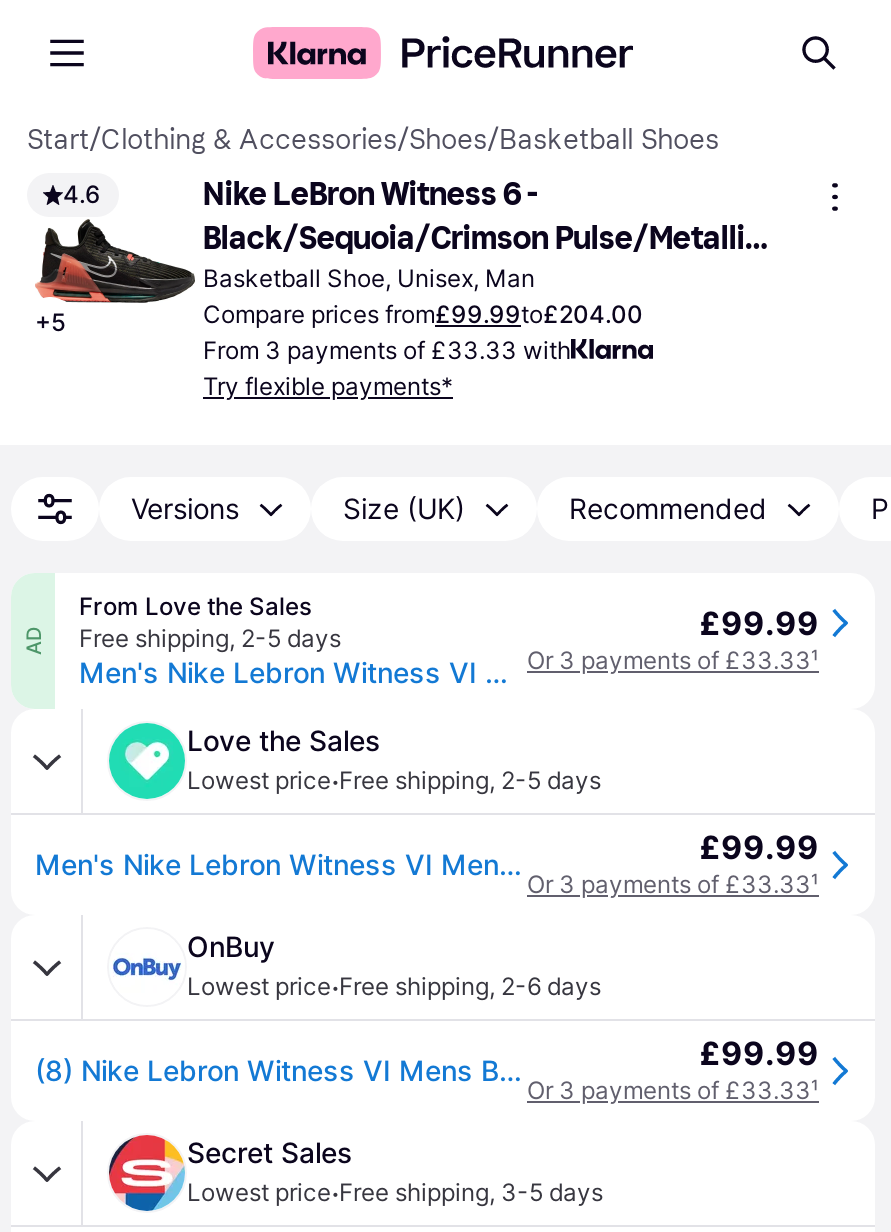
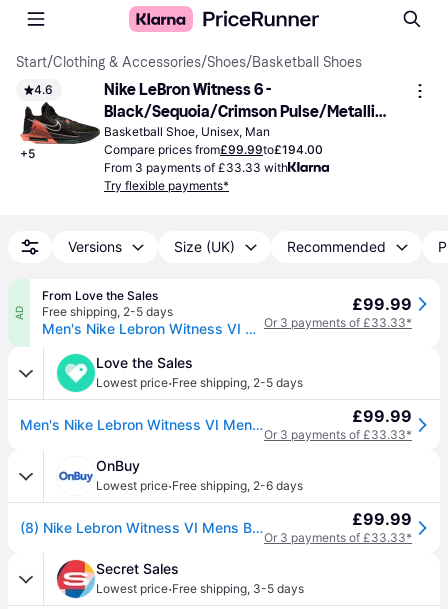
[203,299,643,329] Compare prices from£99.99to£204.00 -> [104,142,323,157] Compare prices from£99.99to£194.00
[527,645,819,675] Or 3 payments of £33.33¹ -> [264,315,412,330] Or 3 payments of £33.33*
[527,869,819,899] Or 3 payments of £33.33¹ -> [264,427,412,442] Or 3 payments of £33.33*
[527,1075,819,1105] Or 3 payments of £33.33¹ -> [264,530,412,545] Or 3 payments of £33.33*

